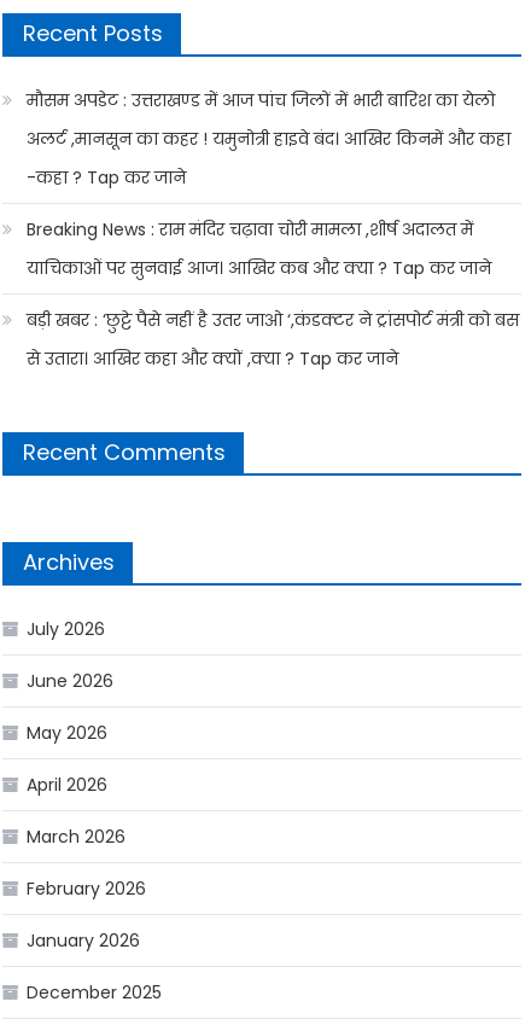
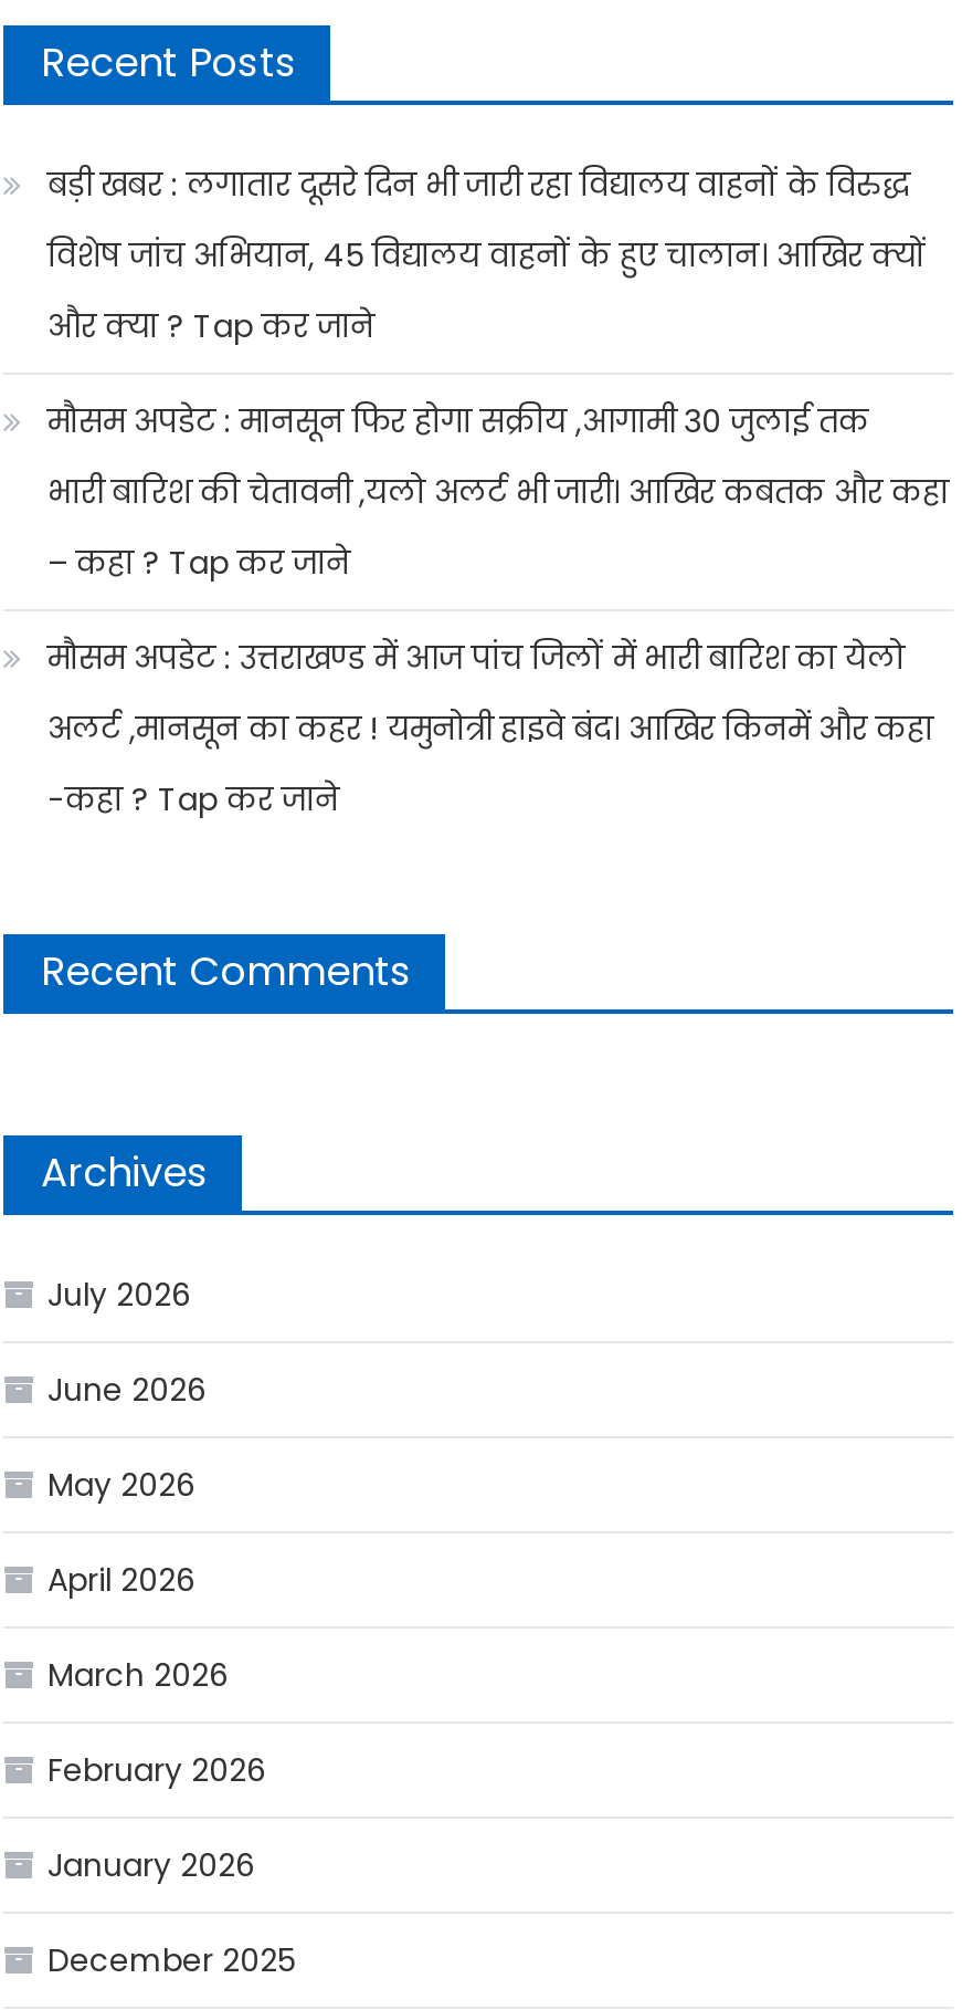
none -> [47,163,949,585] बड़ी खबर : लगातार दूसरे दिन भी जारी रहा विद्यालय वाहनों के विरुद्ध | विशेष जांच अभियान, 45 विद्यालय वाहनों के हुए चालान। आखिर क्यों | और क्या ? Tap कर जाने | मौसम अपडेट : मानसून फिर होगा सक्रीय ,आगामी 30 जुलाई तक | भारी बारिश की चेतावनी ,यलो अलर्ट भी जारी। आखिर कबतक और कहा | – कहा ? Tap कर जाने
moved [27,88,510,189] -> [47,636,933,822]: मौसम अपडेट : उत्तराखण्ड में आज पांच जिलों में भारी बारिश का येलो | अलर्ट ,मानसून का कहर ! यमुनोत्री हाइवे बंद। आखिर किनमें और कहा | -कहा ? Tap कर जाने
[27,217,519,370] Breaking News : राम मंदिर चढ़ावा चोरी मामला ,शीर्ष अदालत में | याचिकाओं पर सुनवाई आज। आखिर कब और क्या ? Tap कर जाने | बड़ी खबर : ‘छुट्टे पैसे नहीं है उतर जाओ ‘,कंडक्टर ने ट्रांसपोर्ट मंत्री को बस | से उतारा। आखिर कहा और क्यों ,क्या ? Tap कर जाने -> none

